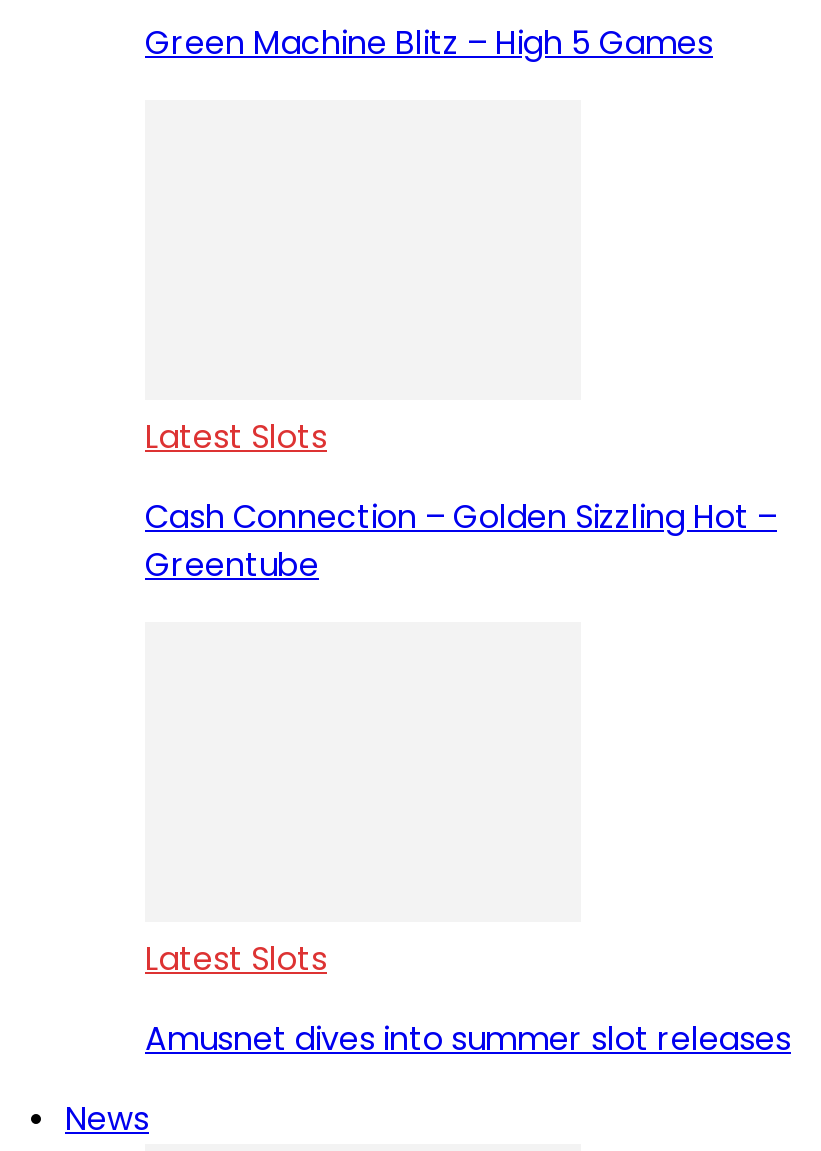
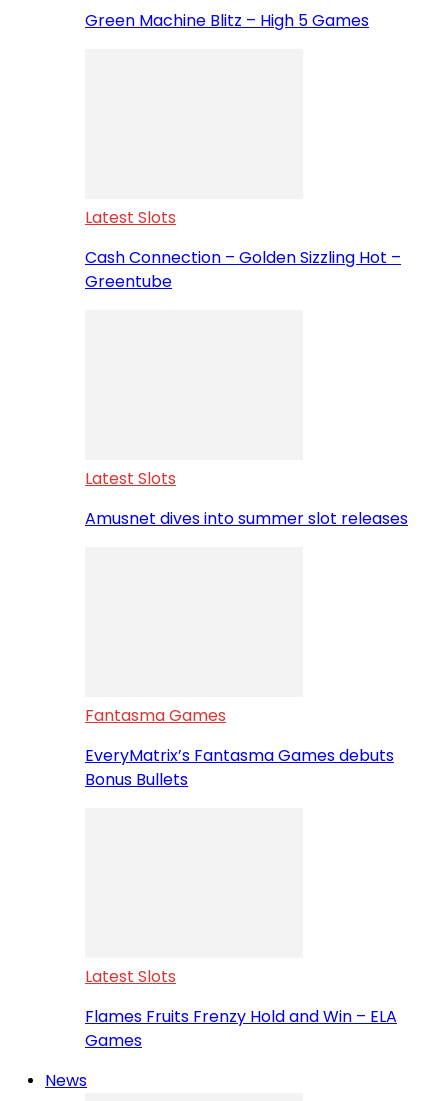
none -> [85,704,394,791] Fantasma Games | EveryMatrix’s Fantasma Games debuts | Bonus Bullets
none -> [85,965,397,1052] Latest Slots | Flames Fruits Frenzy Hold and Win – ELA | Games

